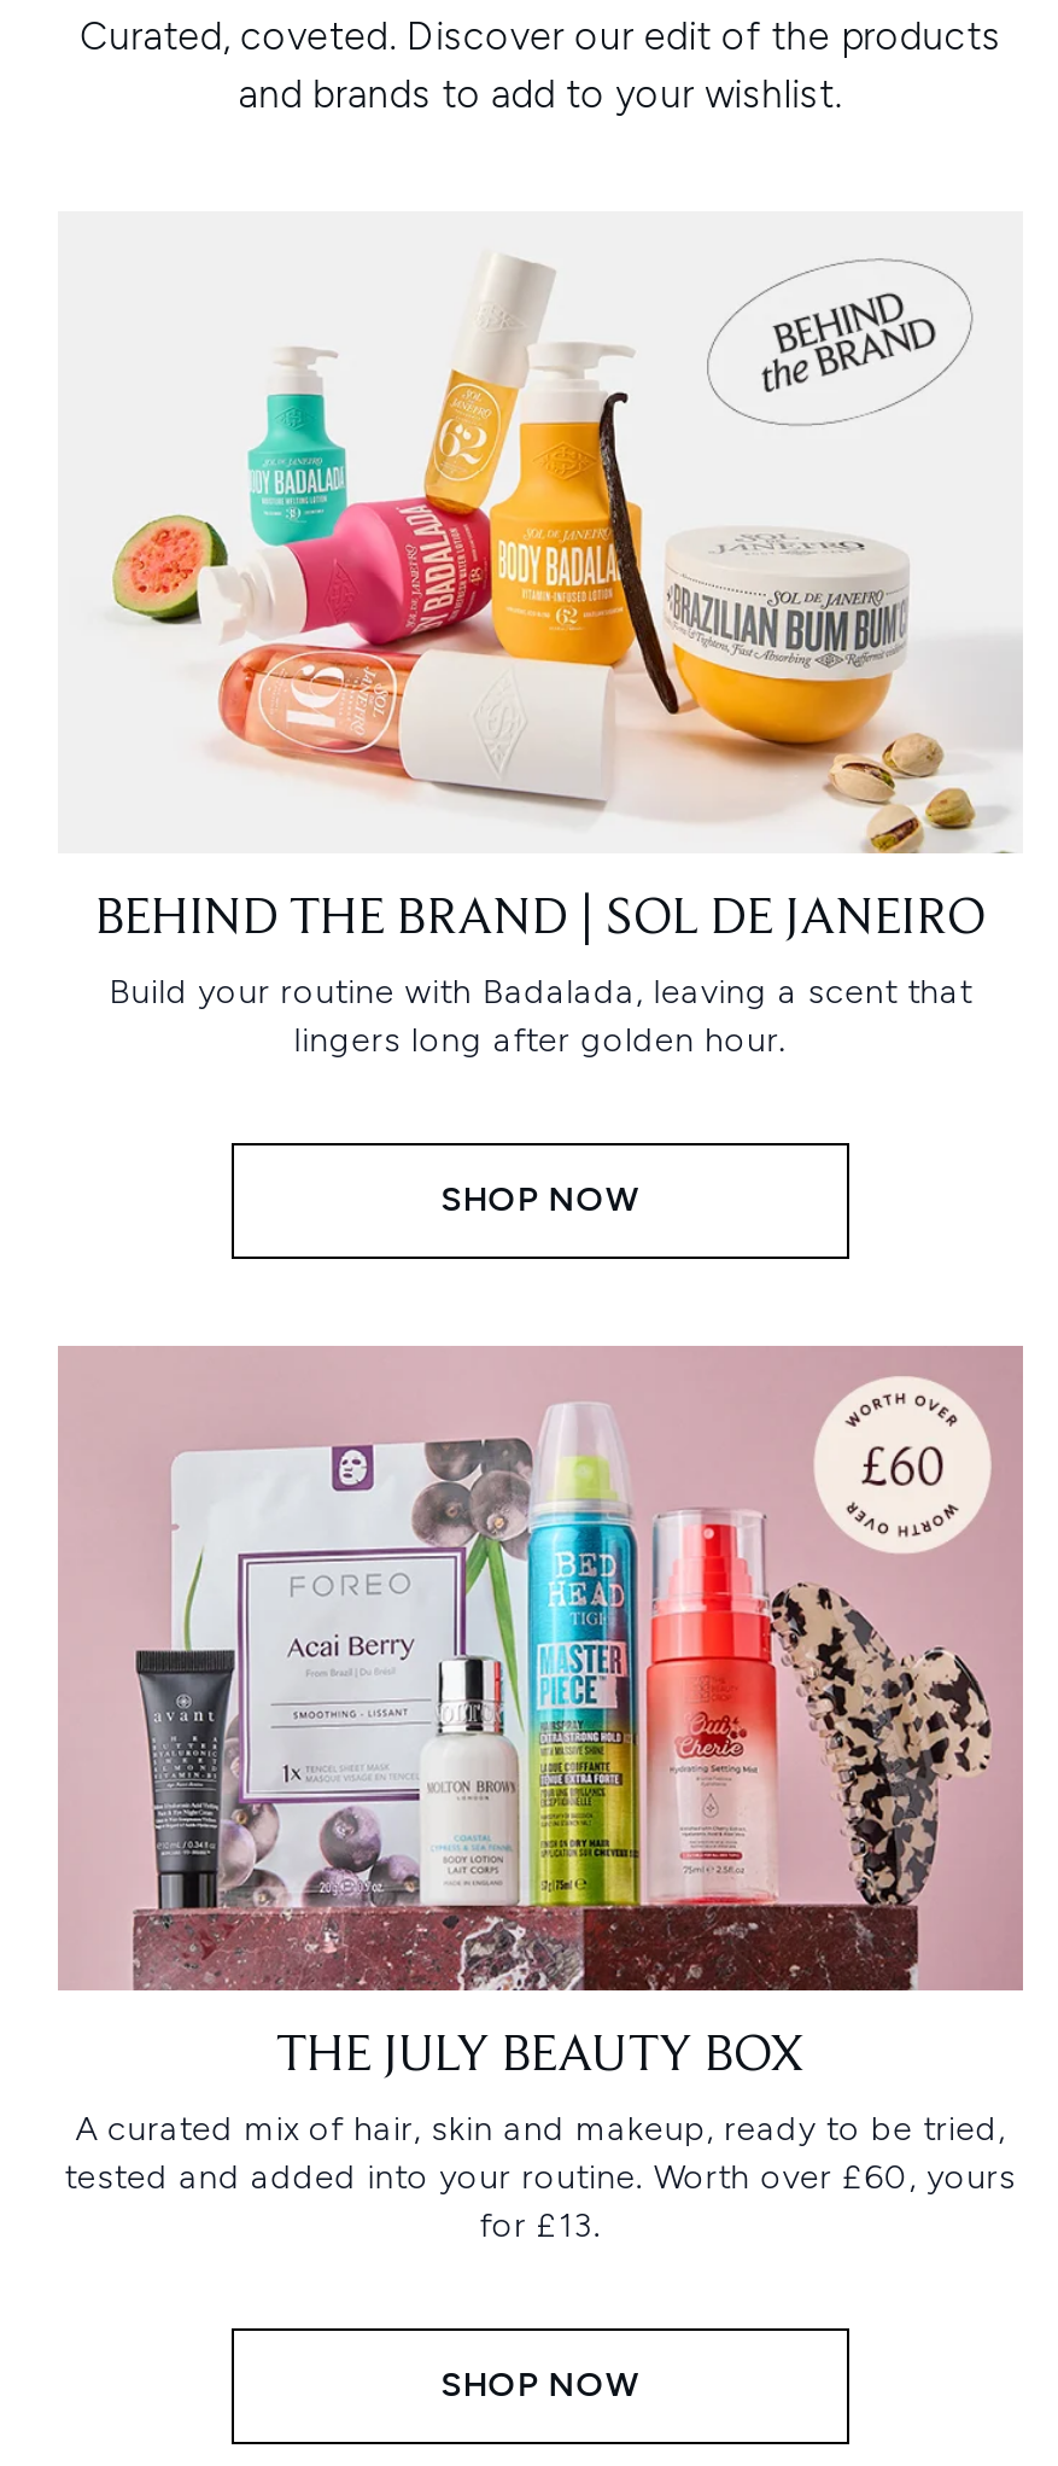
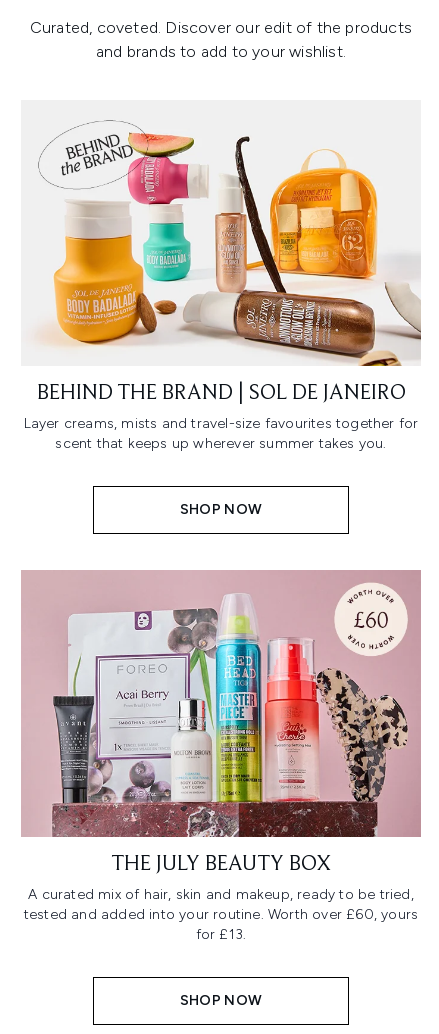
[111,257,1023,856] [image] -> [38,120,422,367] [image]
[109,972,972,1061] Build your routine with Badalada, leaving a scent that | lingers long after golden hour. -> [24,415,418,452] Layer creams, mists and travel-size favourites together for | scent that keeps up wherever summer takes you.

